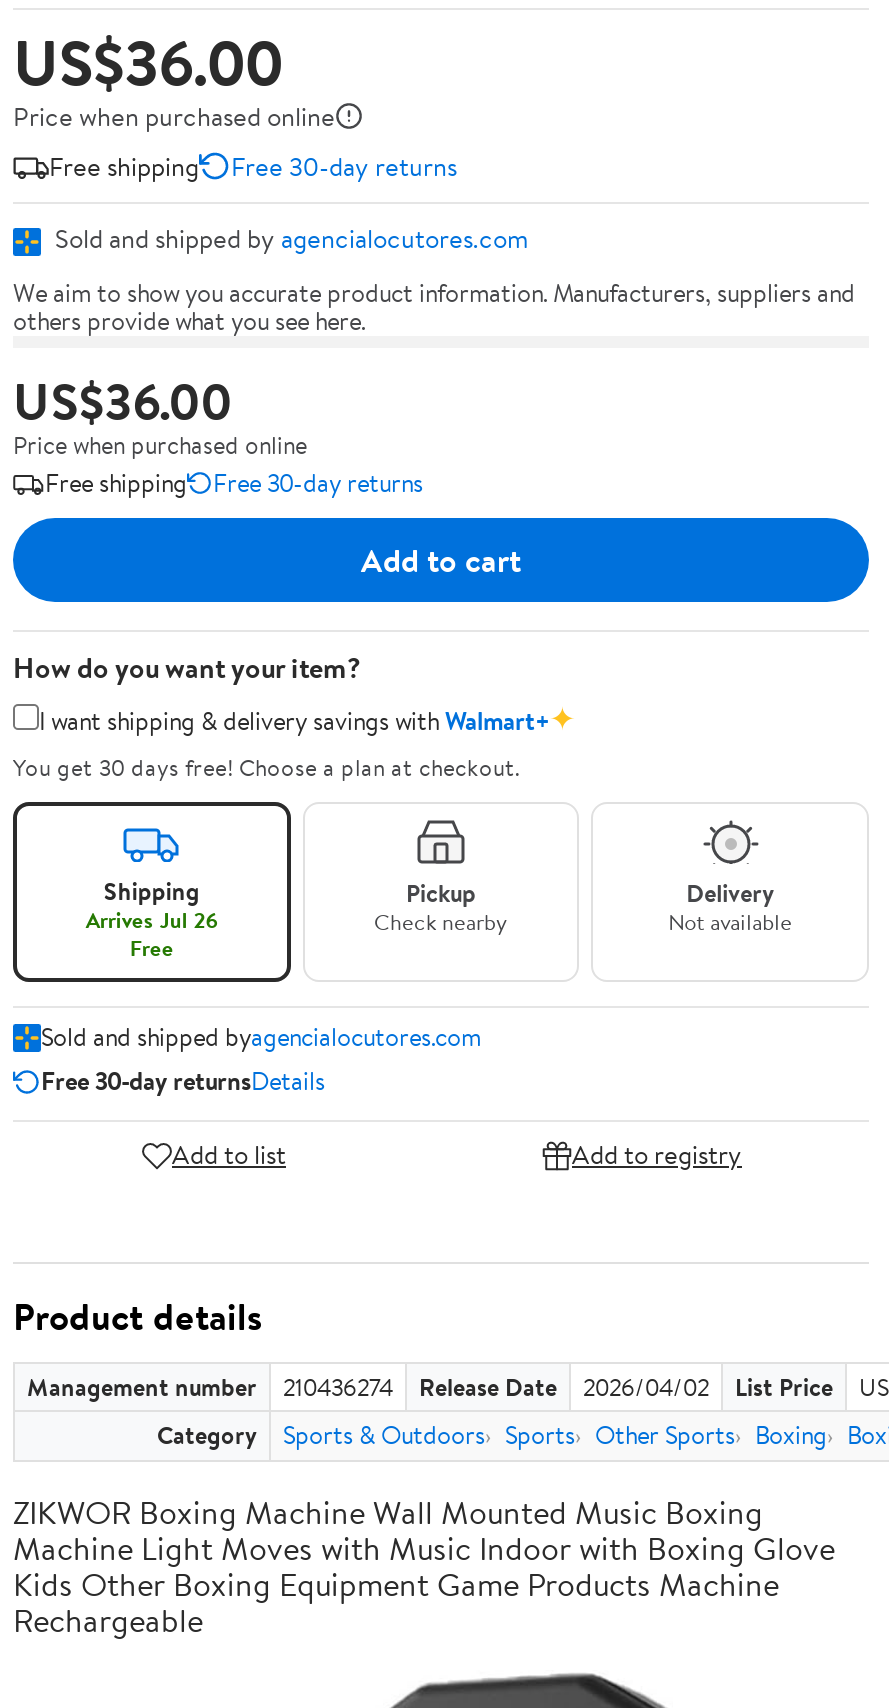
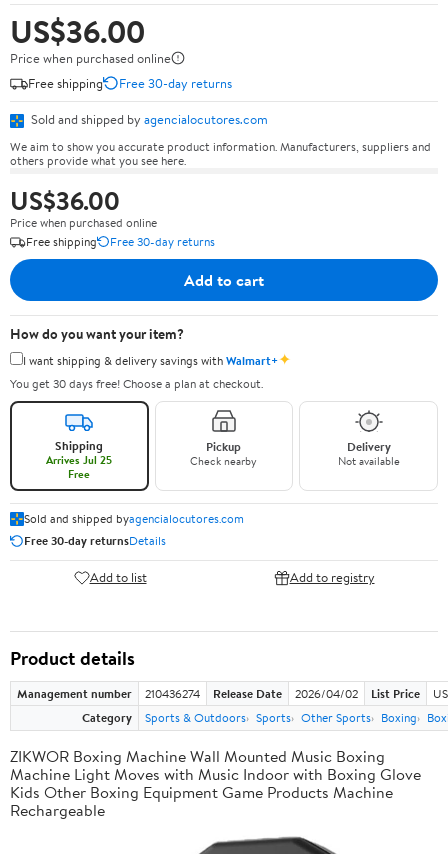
[86,904,218,936] Arrives Jul 26 -> [46,452,112,468] Arrives Jul 25

